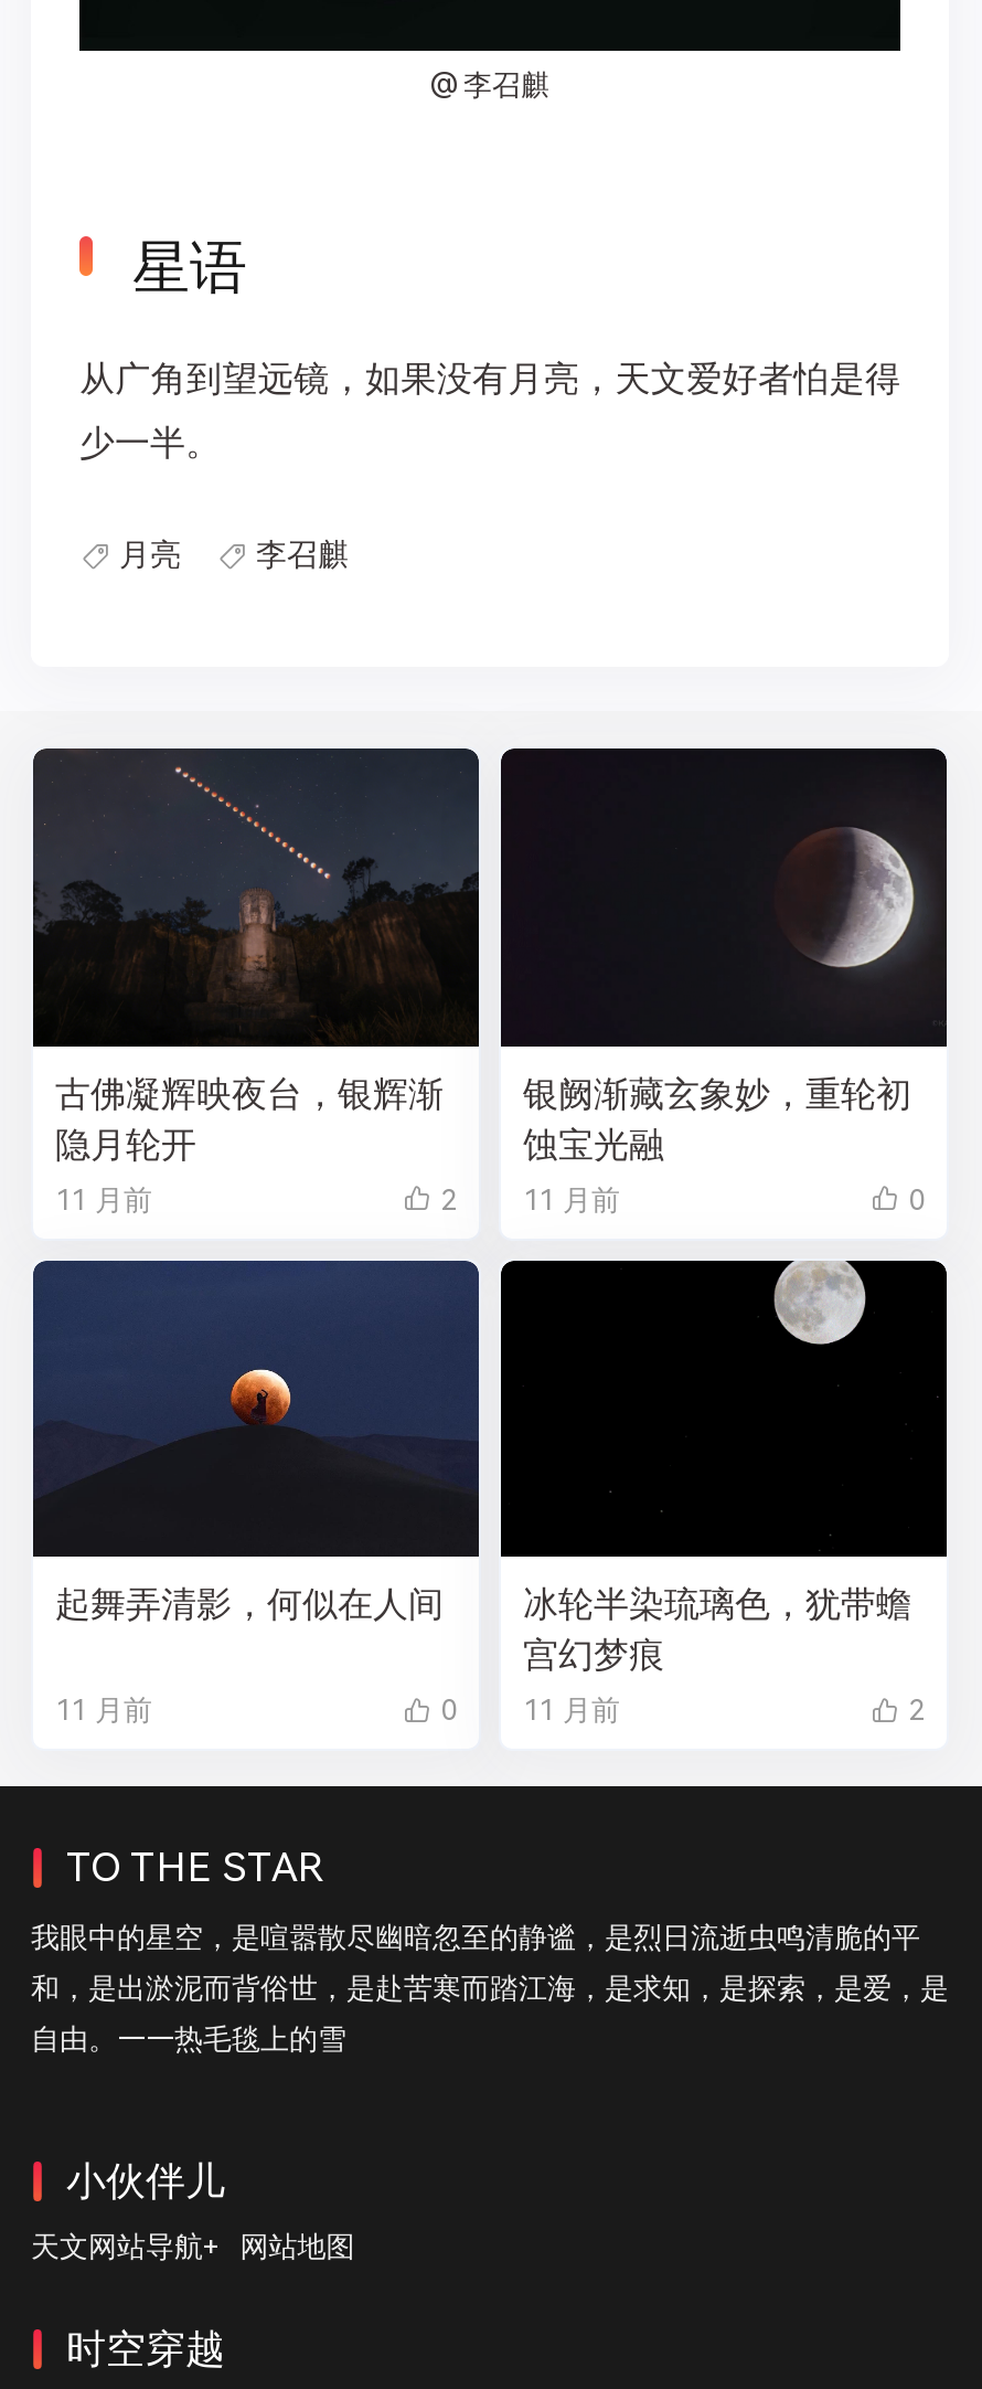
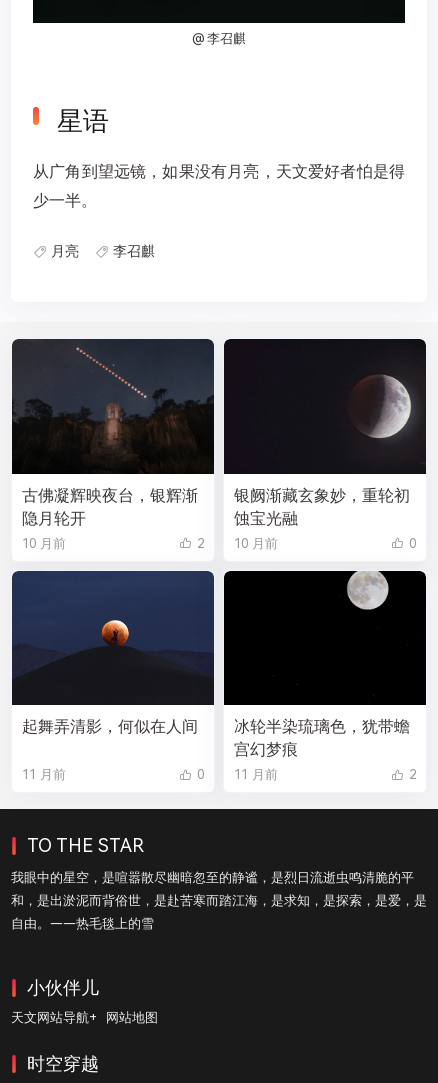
[55,1183,152,1216] 11 月前 -> [22,536,66,551] 10 月前
[433,1183,620,1216] 2 11 月前 -> [193,536,278,551] 2 10 月前

